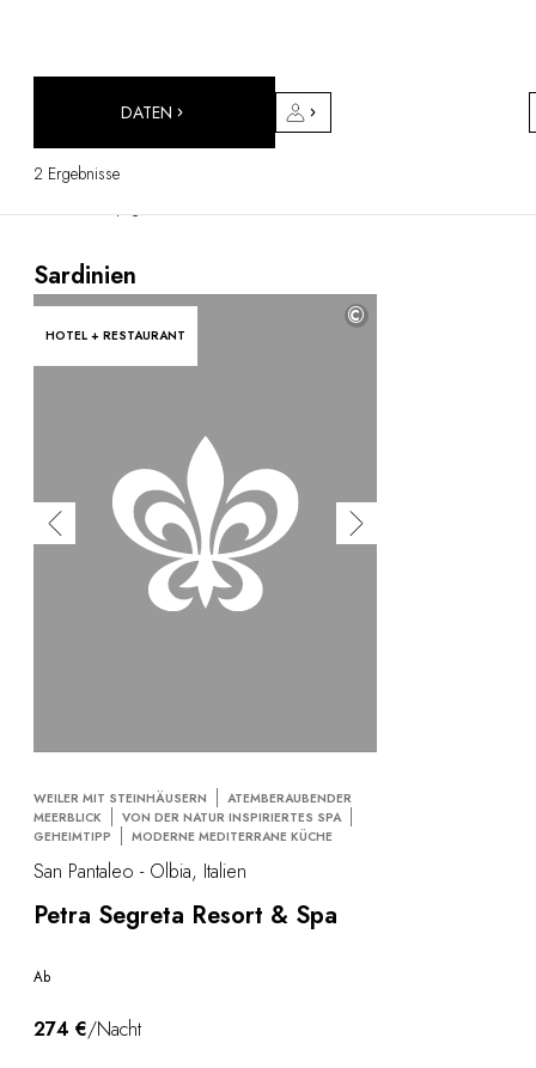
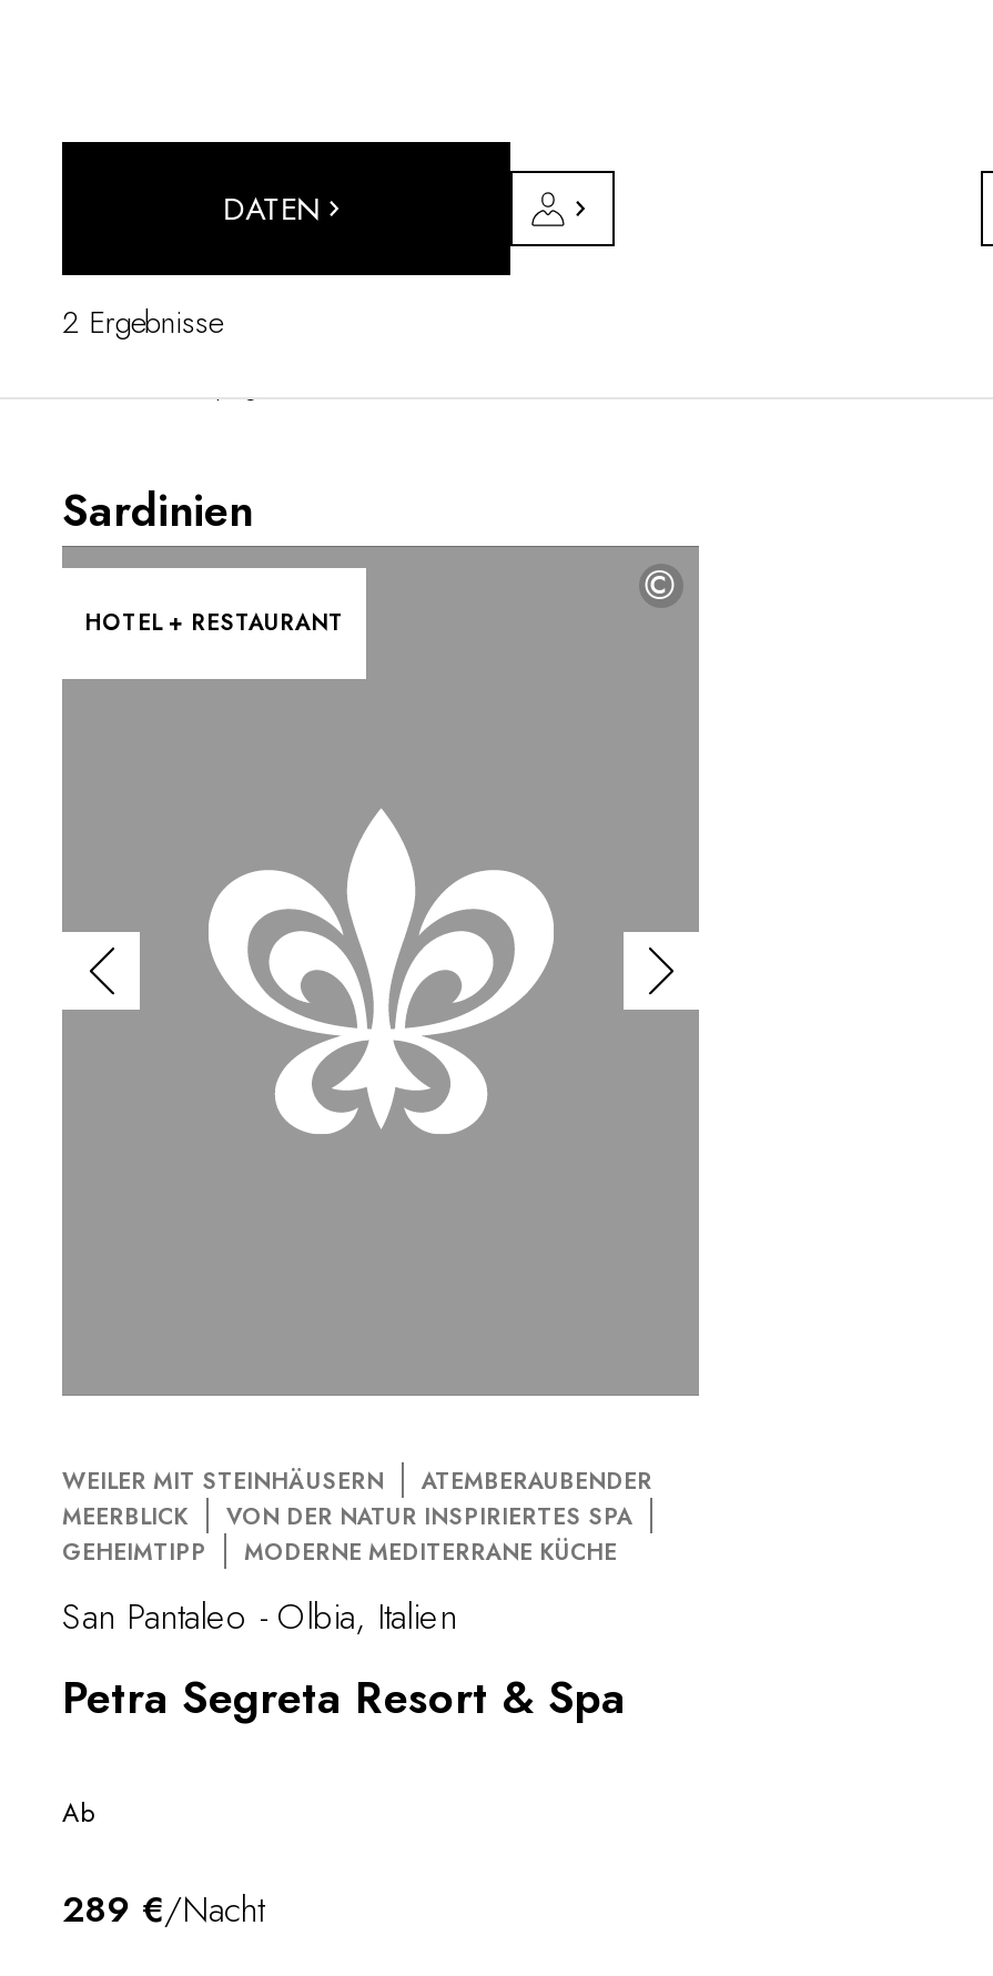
[33,1016,141,1043] 274 €/Nacht -> [62,1885,264,1936] 289 €/Nacht

